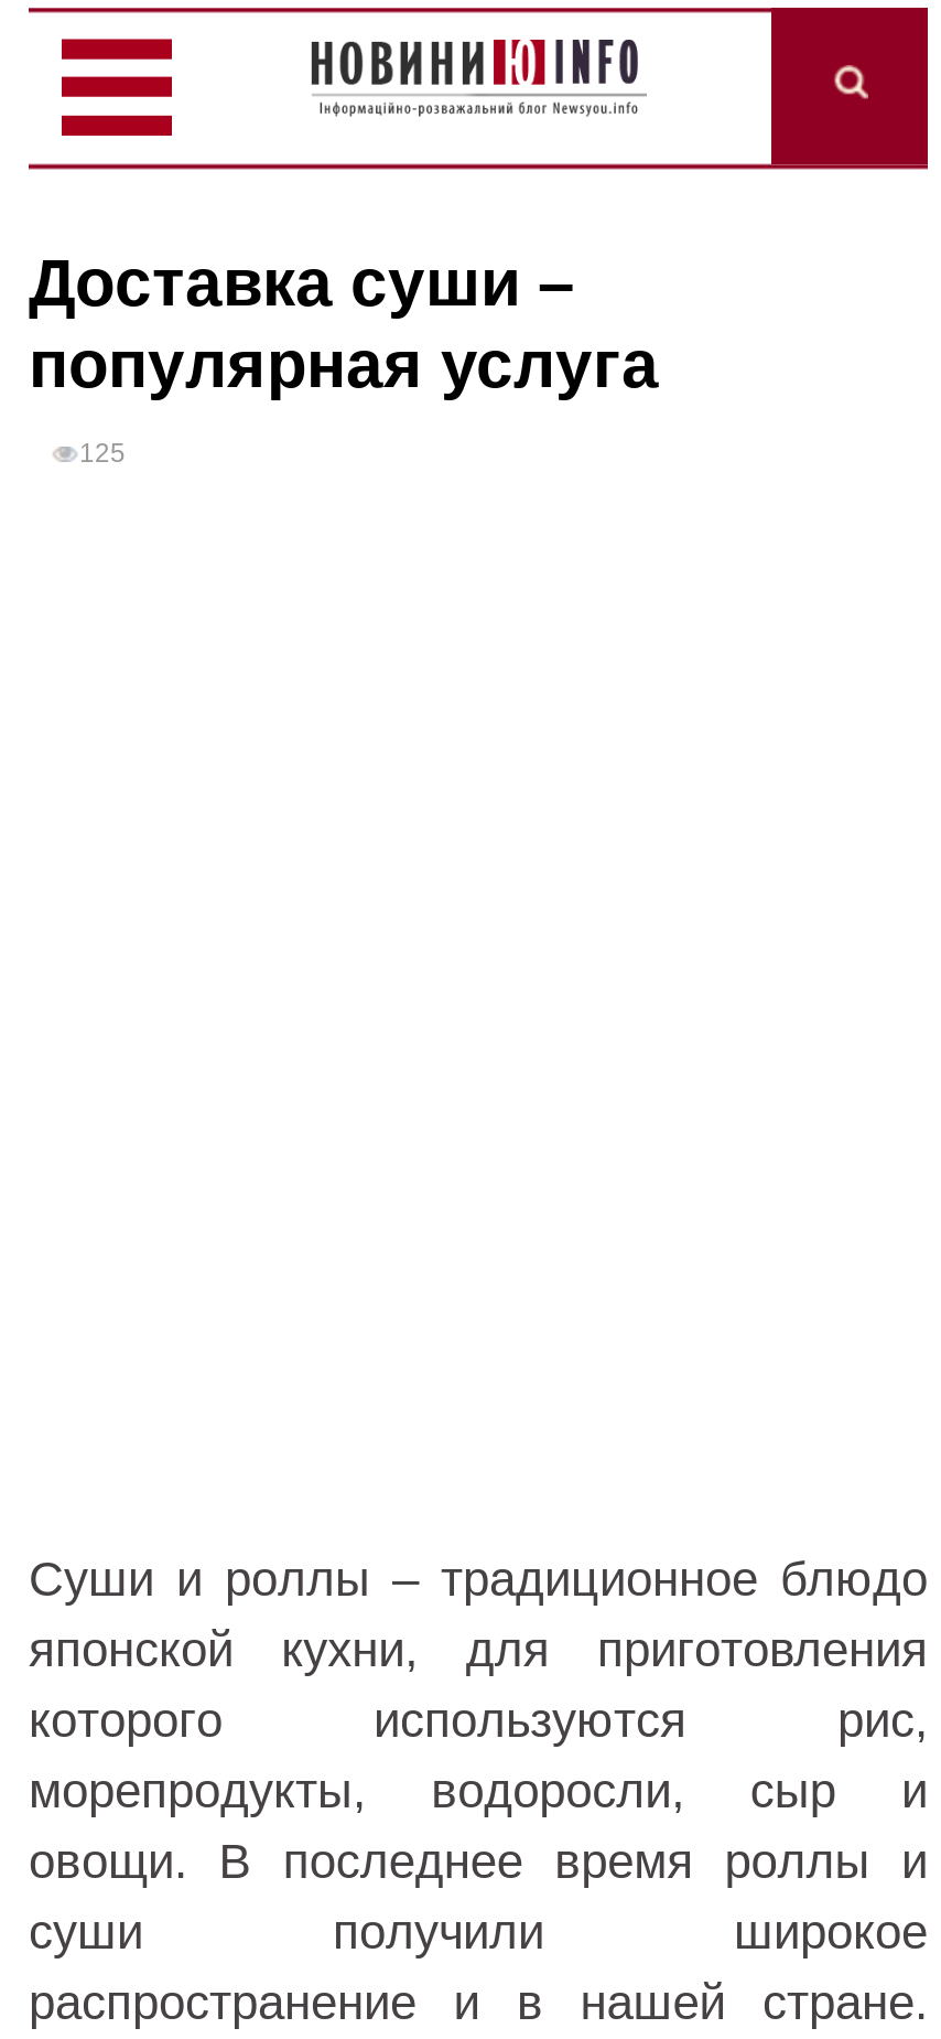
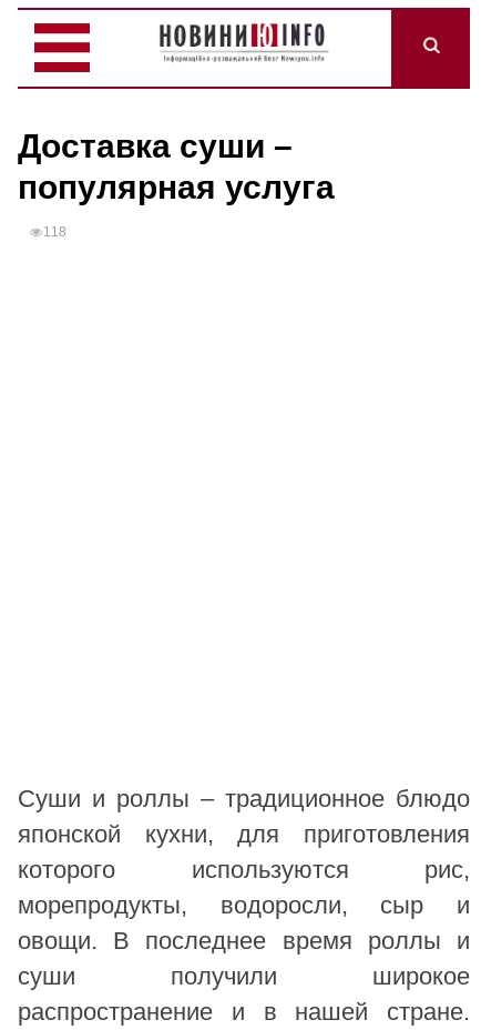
[79,438,126,469] 125 -> [43,224,66,240] 118

